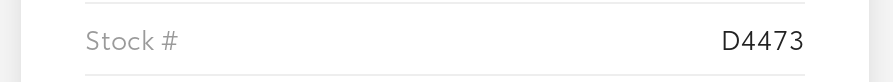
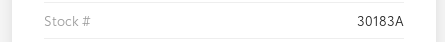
[721,19,805,55] D4473 -> [357,11,404,29] 30183A

